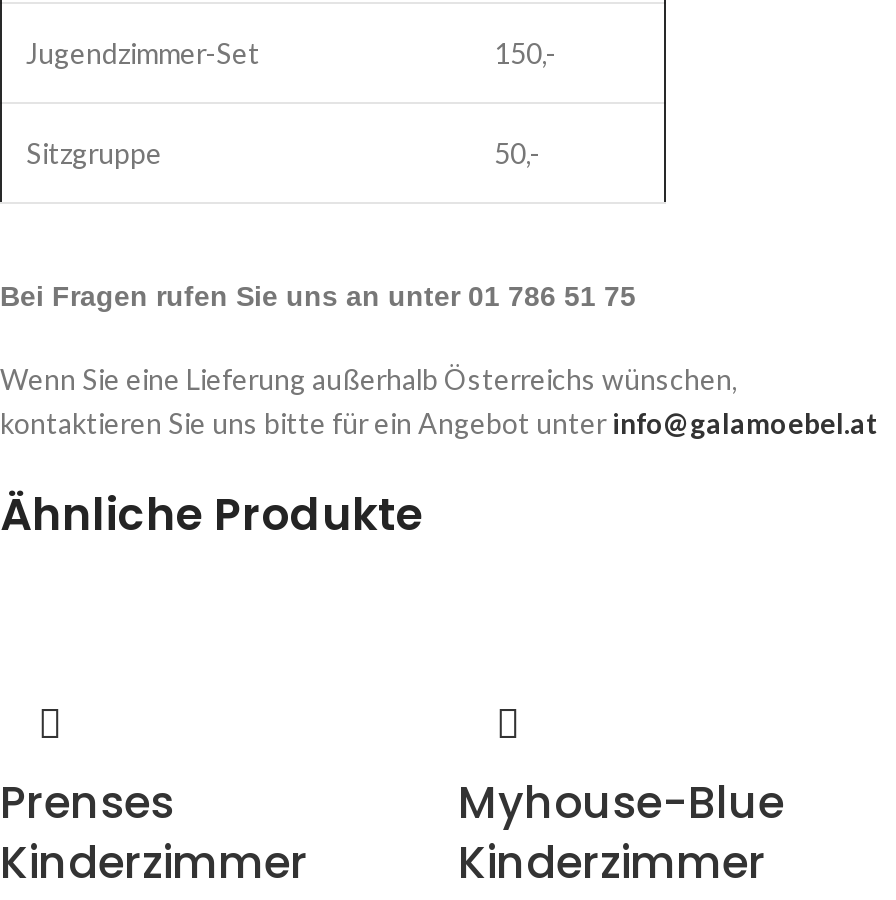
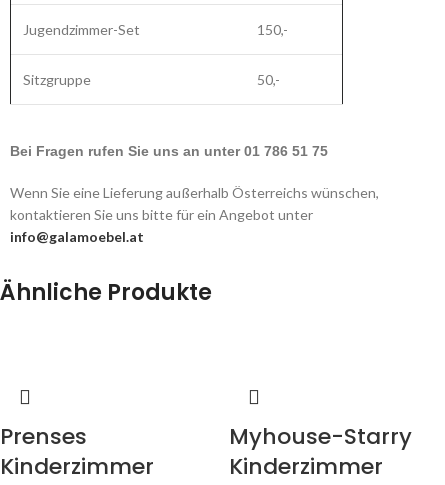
[458,773,784,835] Myhouse-Blue -> [229,421,412,452] Myhouse-Starry

